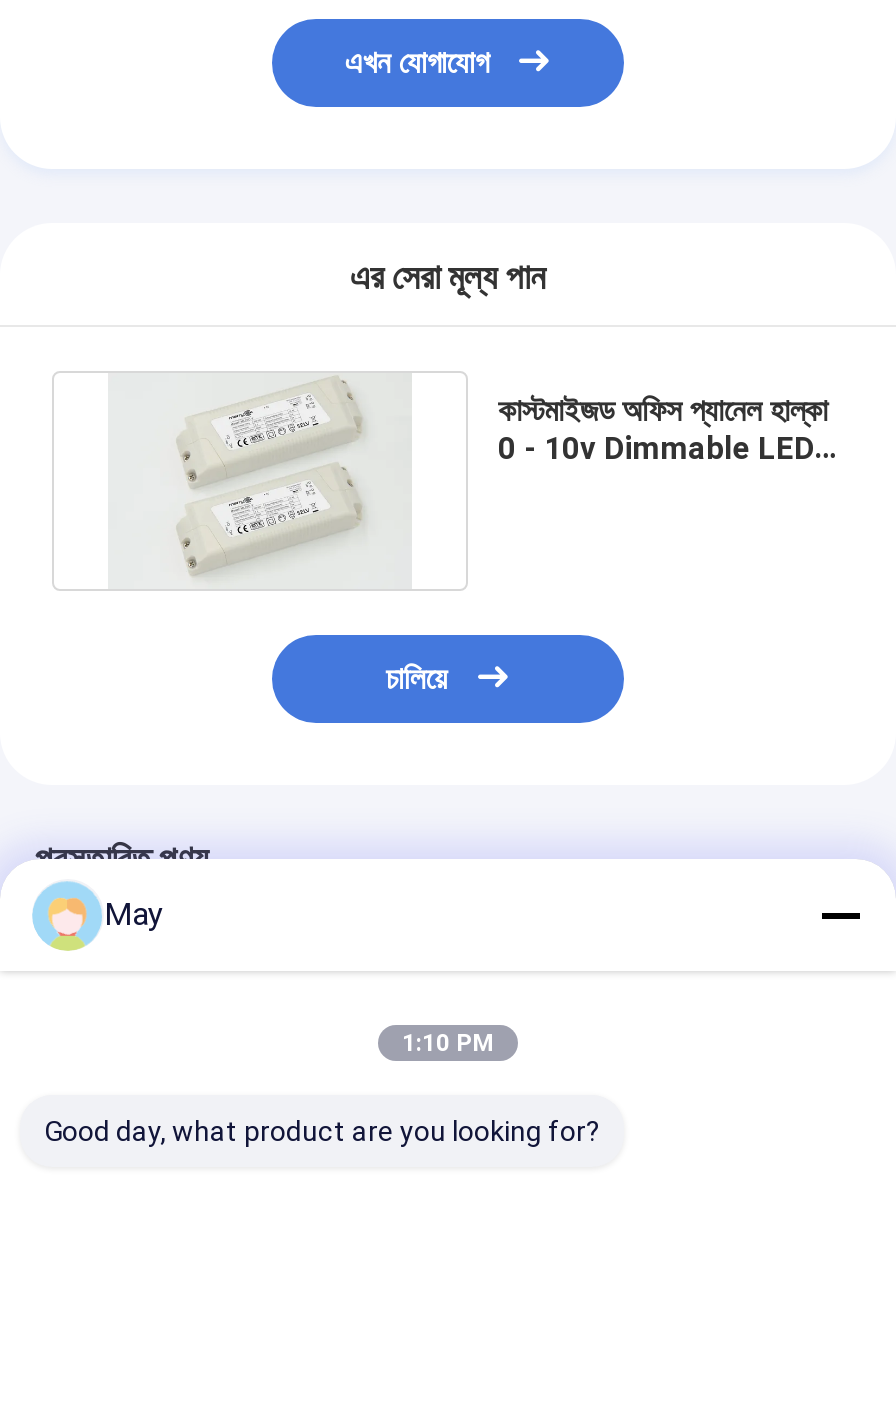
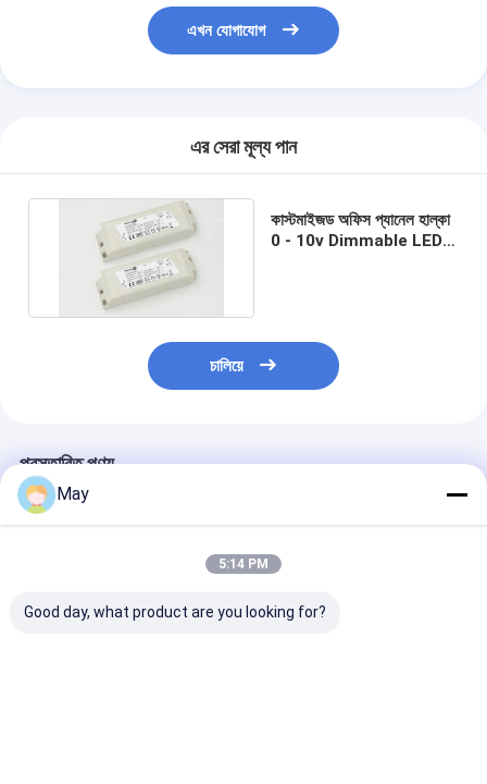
[402,1029,494,1057] 1:10 PM -> [218,556,269,572] 5:14 PM

